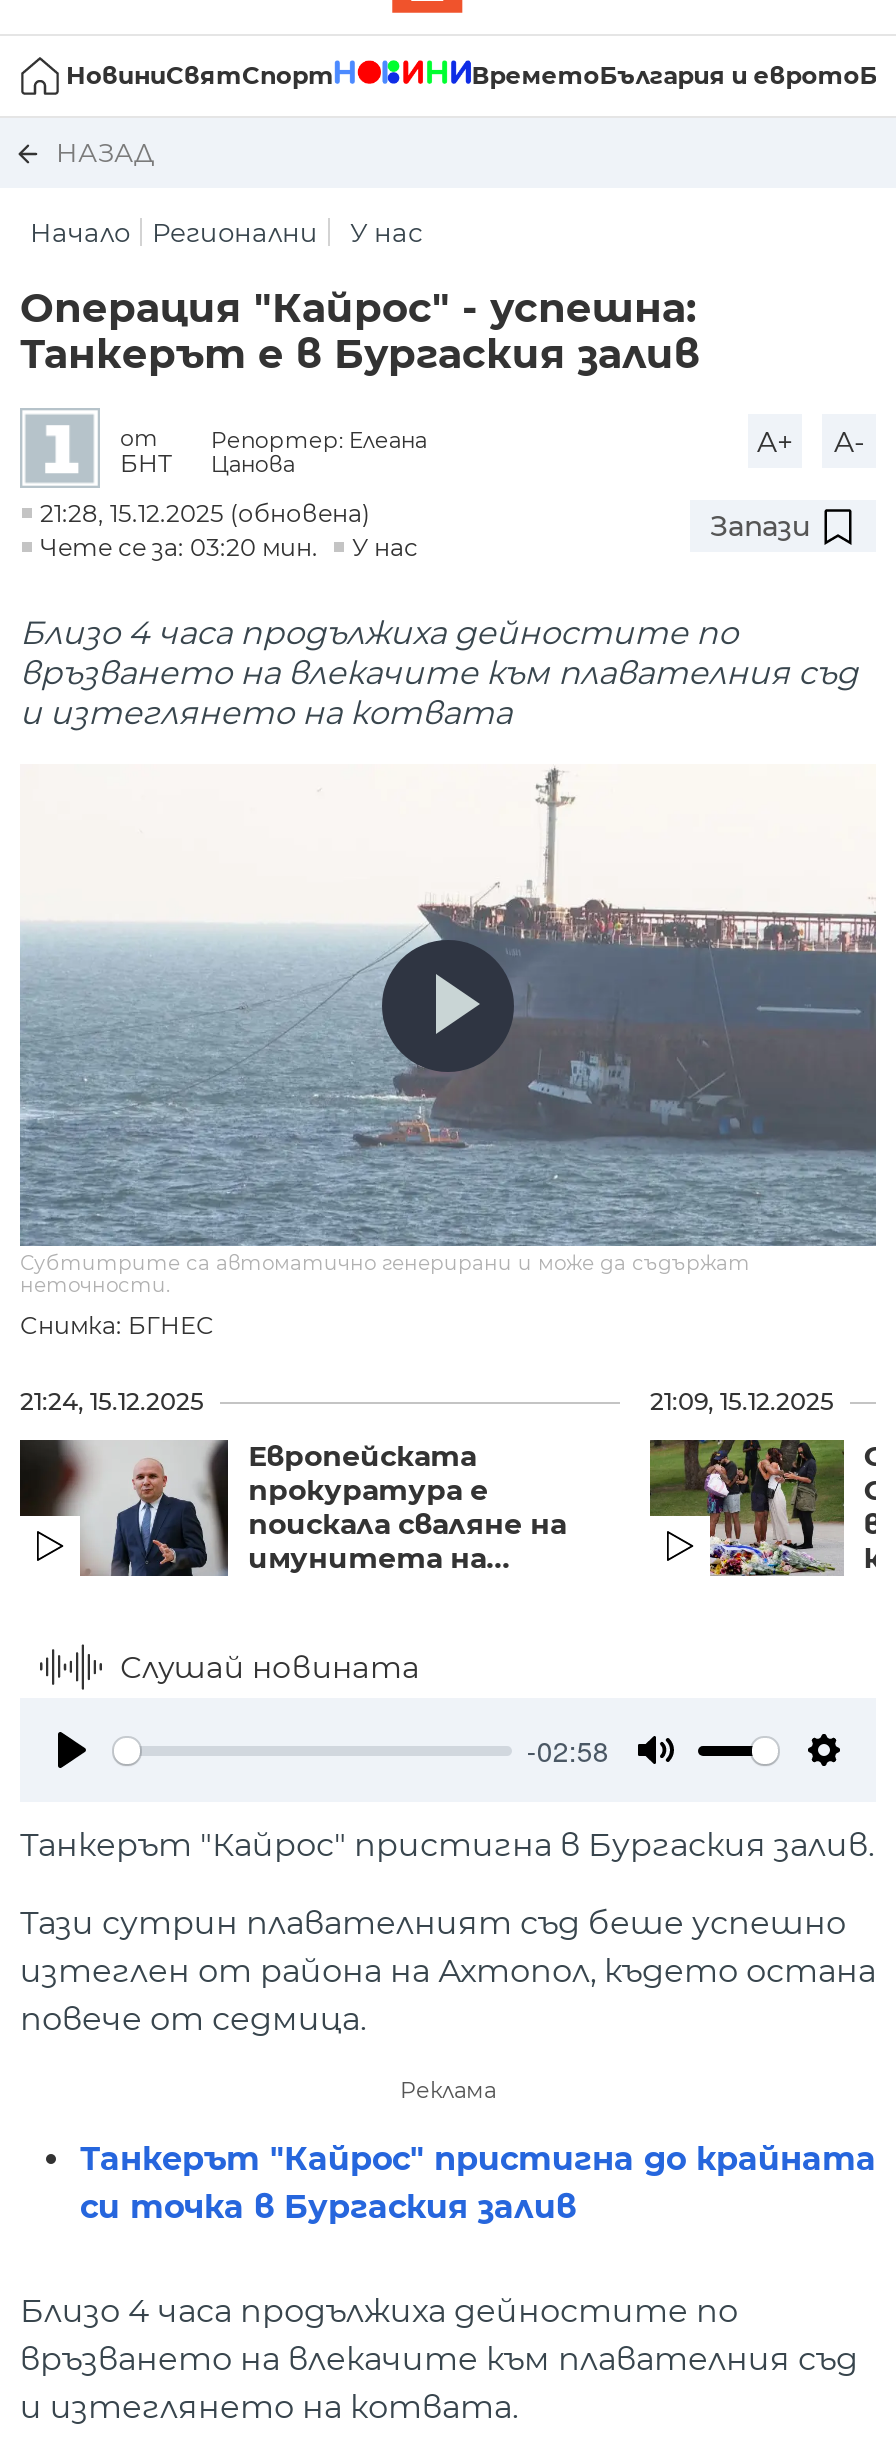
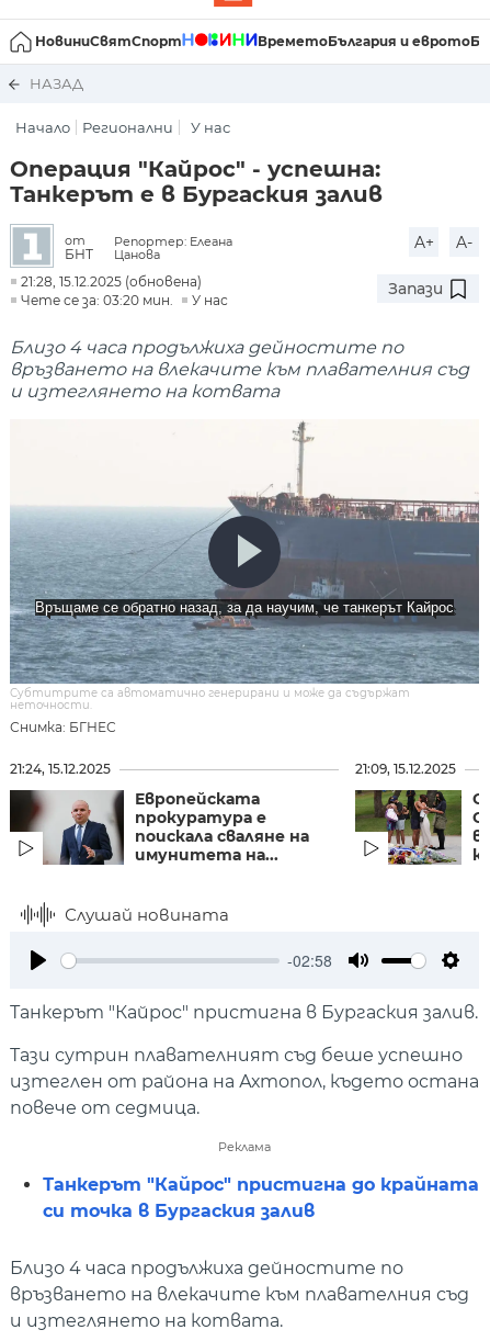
none -> [35,599,454,615] Връщаме се обратно назад, за да научим, че танкерът Кайрос

